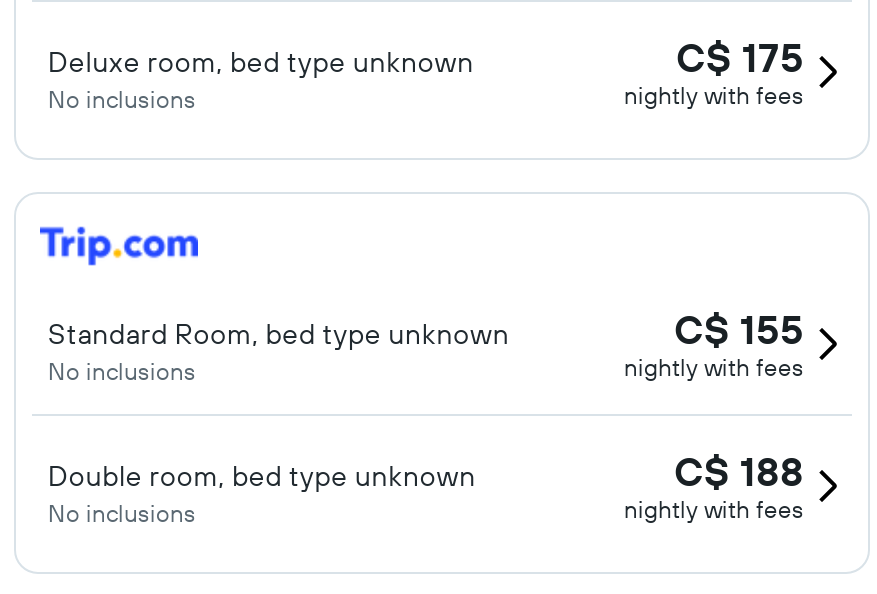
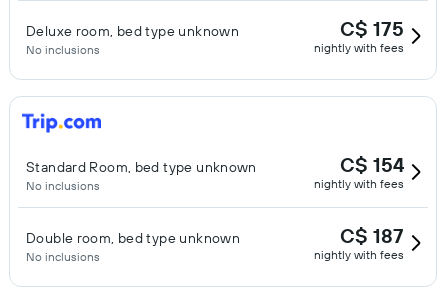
[674,304,804,354] C$ 155 -> [340,152,404,177] C$ 154
[674,446,804,496] C$ 188 -> [340,223,404,248] C$ 187

